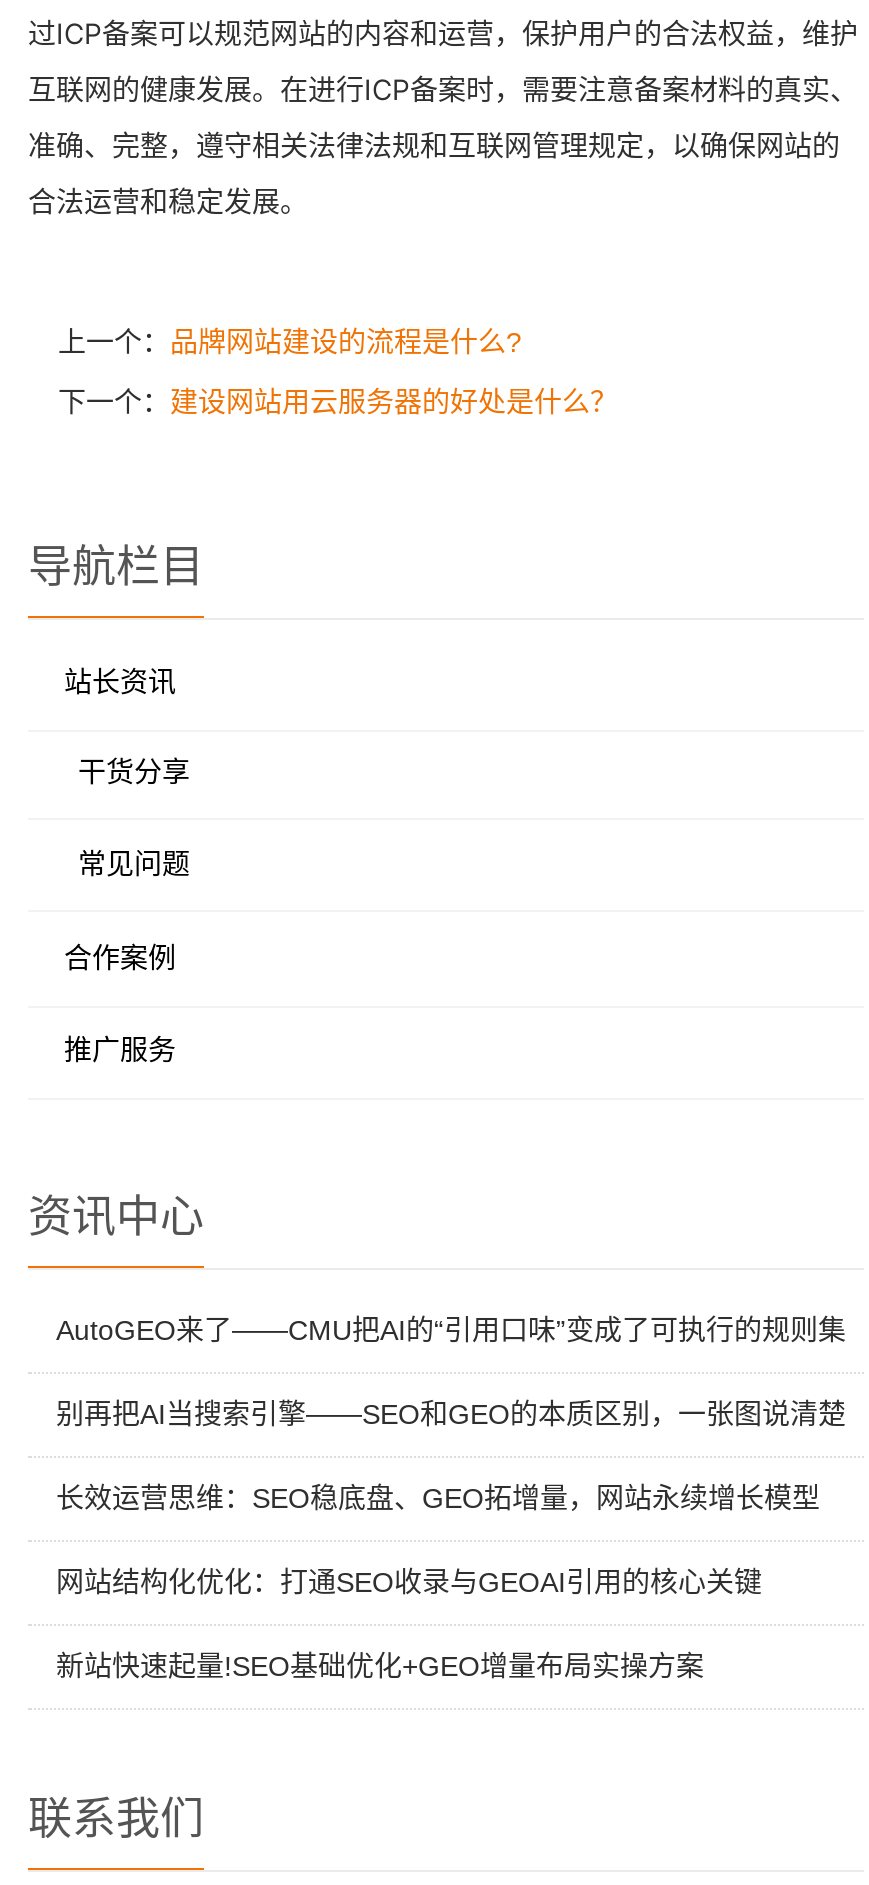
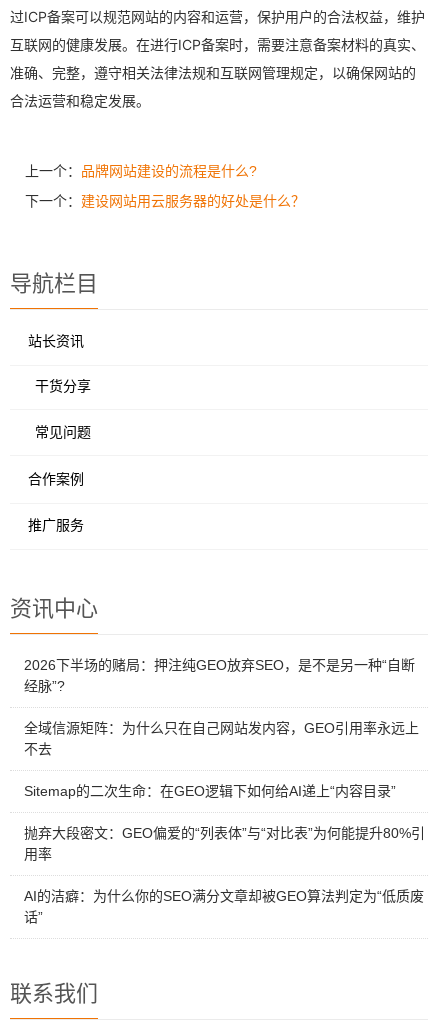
[56,1314,846,1346] AutoGEO来了——CMU把AI的“引用口味”变成了可执行的规则集 -> [24,657,415,694] 2026下半场的赌局：押注纯GEO放弃SEO，是不是另一种“自断 | 经脉”?
[56,1398,846,1430] 别再把AI当搜索引擎——SEO和GEO的本质区别，一张图说清楚 -> [24,720,419,757] 全域信源矩阵：为什么只在自己网站发内容，GEO引用率永远上 | 不去
[56,1482,820,1514] 长效运营思维：SEO稳底盘、GEO拓增量，网站永续增长模型 -> [24,783,396,799] Sitemap的二次生命：在GEO逻辑下如何给AI递上“内容目录”
[56,1566,762,1598] 网站结构化优化：打通SEO收录与GEOAI引用的核心关键 -> [24,825,425,862] 抛弃大段密文：GEO偏爱的“列表体”与“对比表”为何能提升80%引 | 用率
[56,1650,704,1682] 新站快速起量!SEO基础优化+GEO增量布局实操方案 -> [24,888,424,925] AI的洁癖：为什么你的SEO满分文章却被GEO算法判定为“低质废 | 话”

